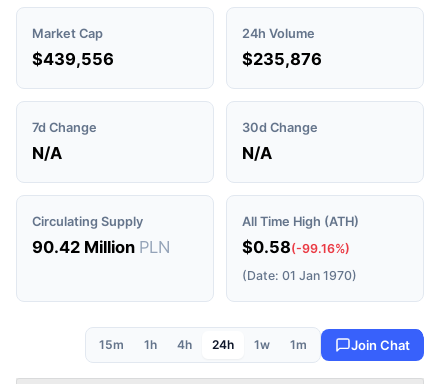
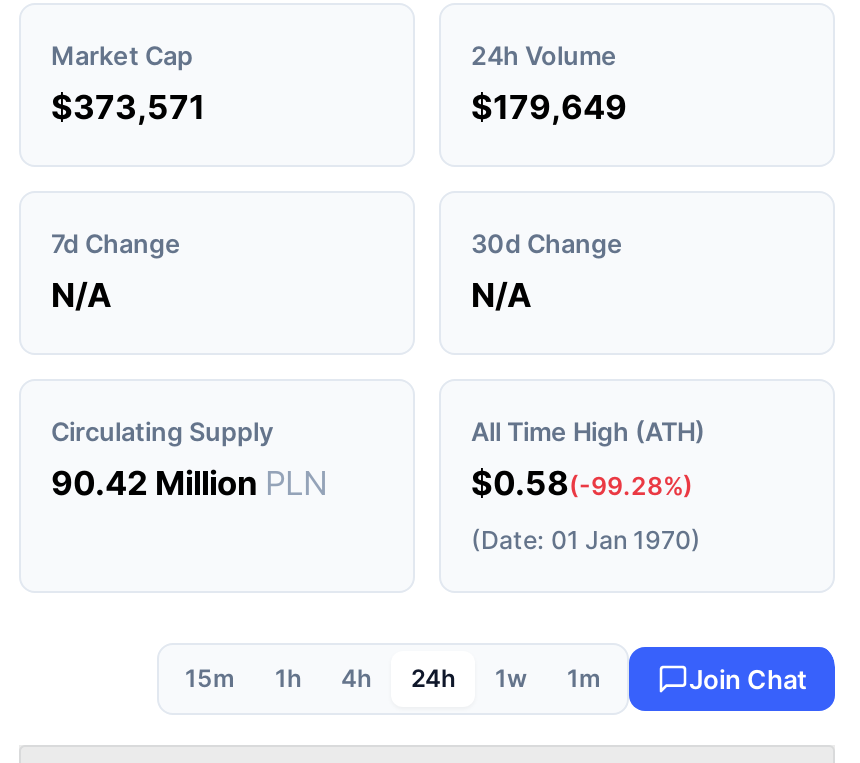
[32,49,114,69] $439,556 -> [51,88,205,128] $373,571
[242,49,322,69] $235,876 -> [471,88,627,128] $179,649
[242,237,350,257] $0.58(-99.16%) -> [471,464,693,504] $0.58(-99.28%)

